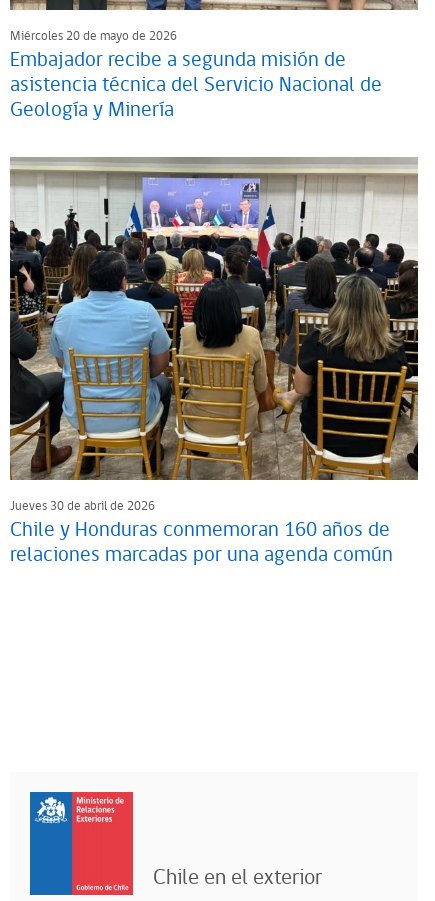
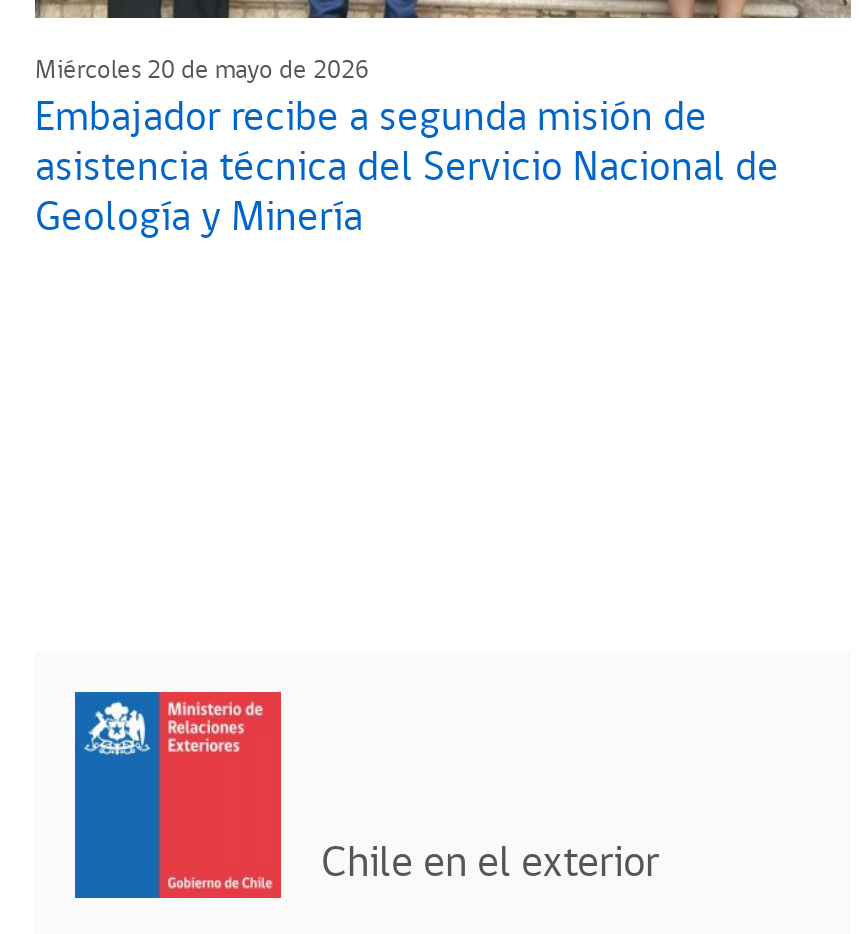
[9,156,419,570] [image] | Jueves 30 de abril de 2026 | Chile y Honduras conmemoran 160 años de | relaciones marcadas por una agenda común -> none

